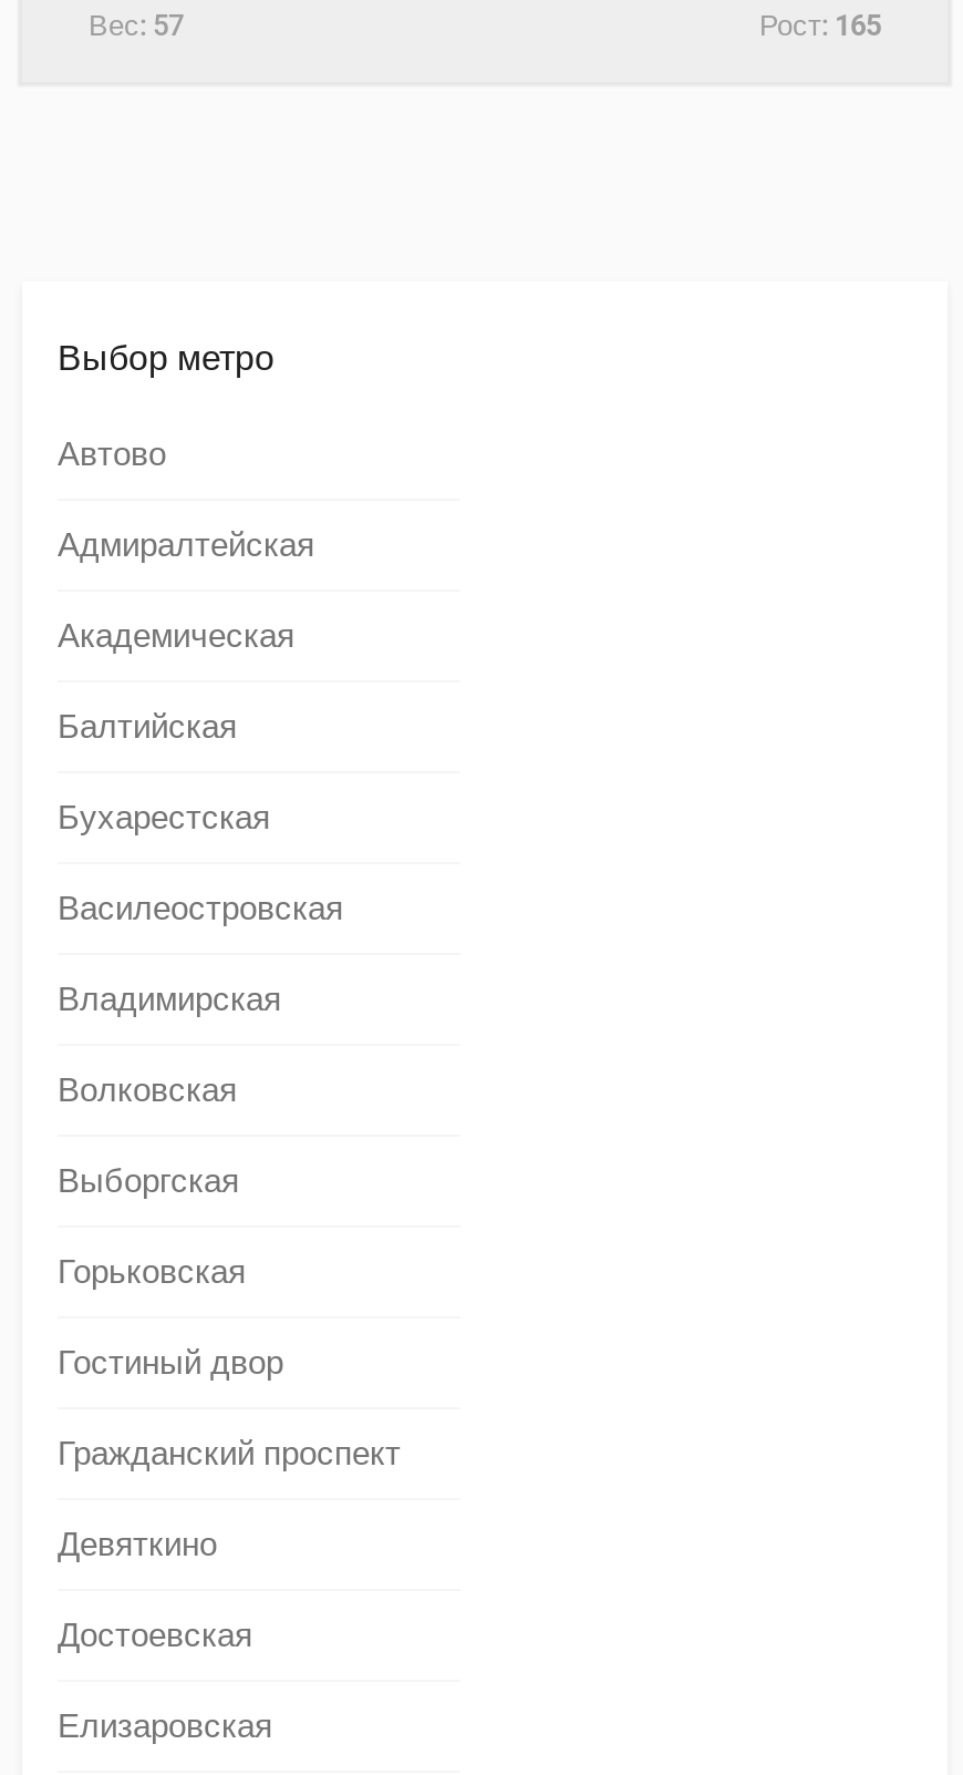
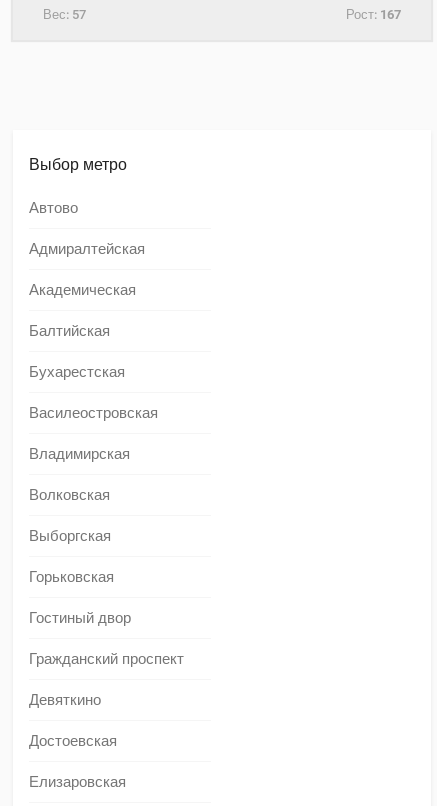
[759,10,881,43] Рост: 165 -> [346,7,401,22] Рост: 167

